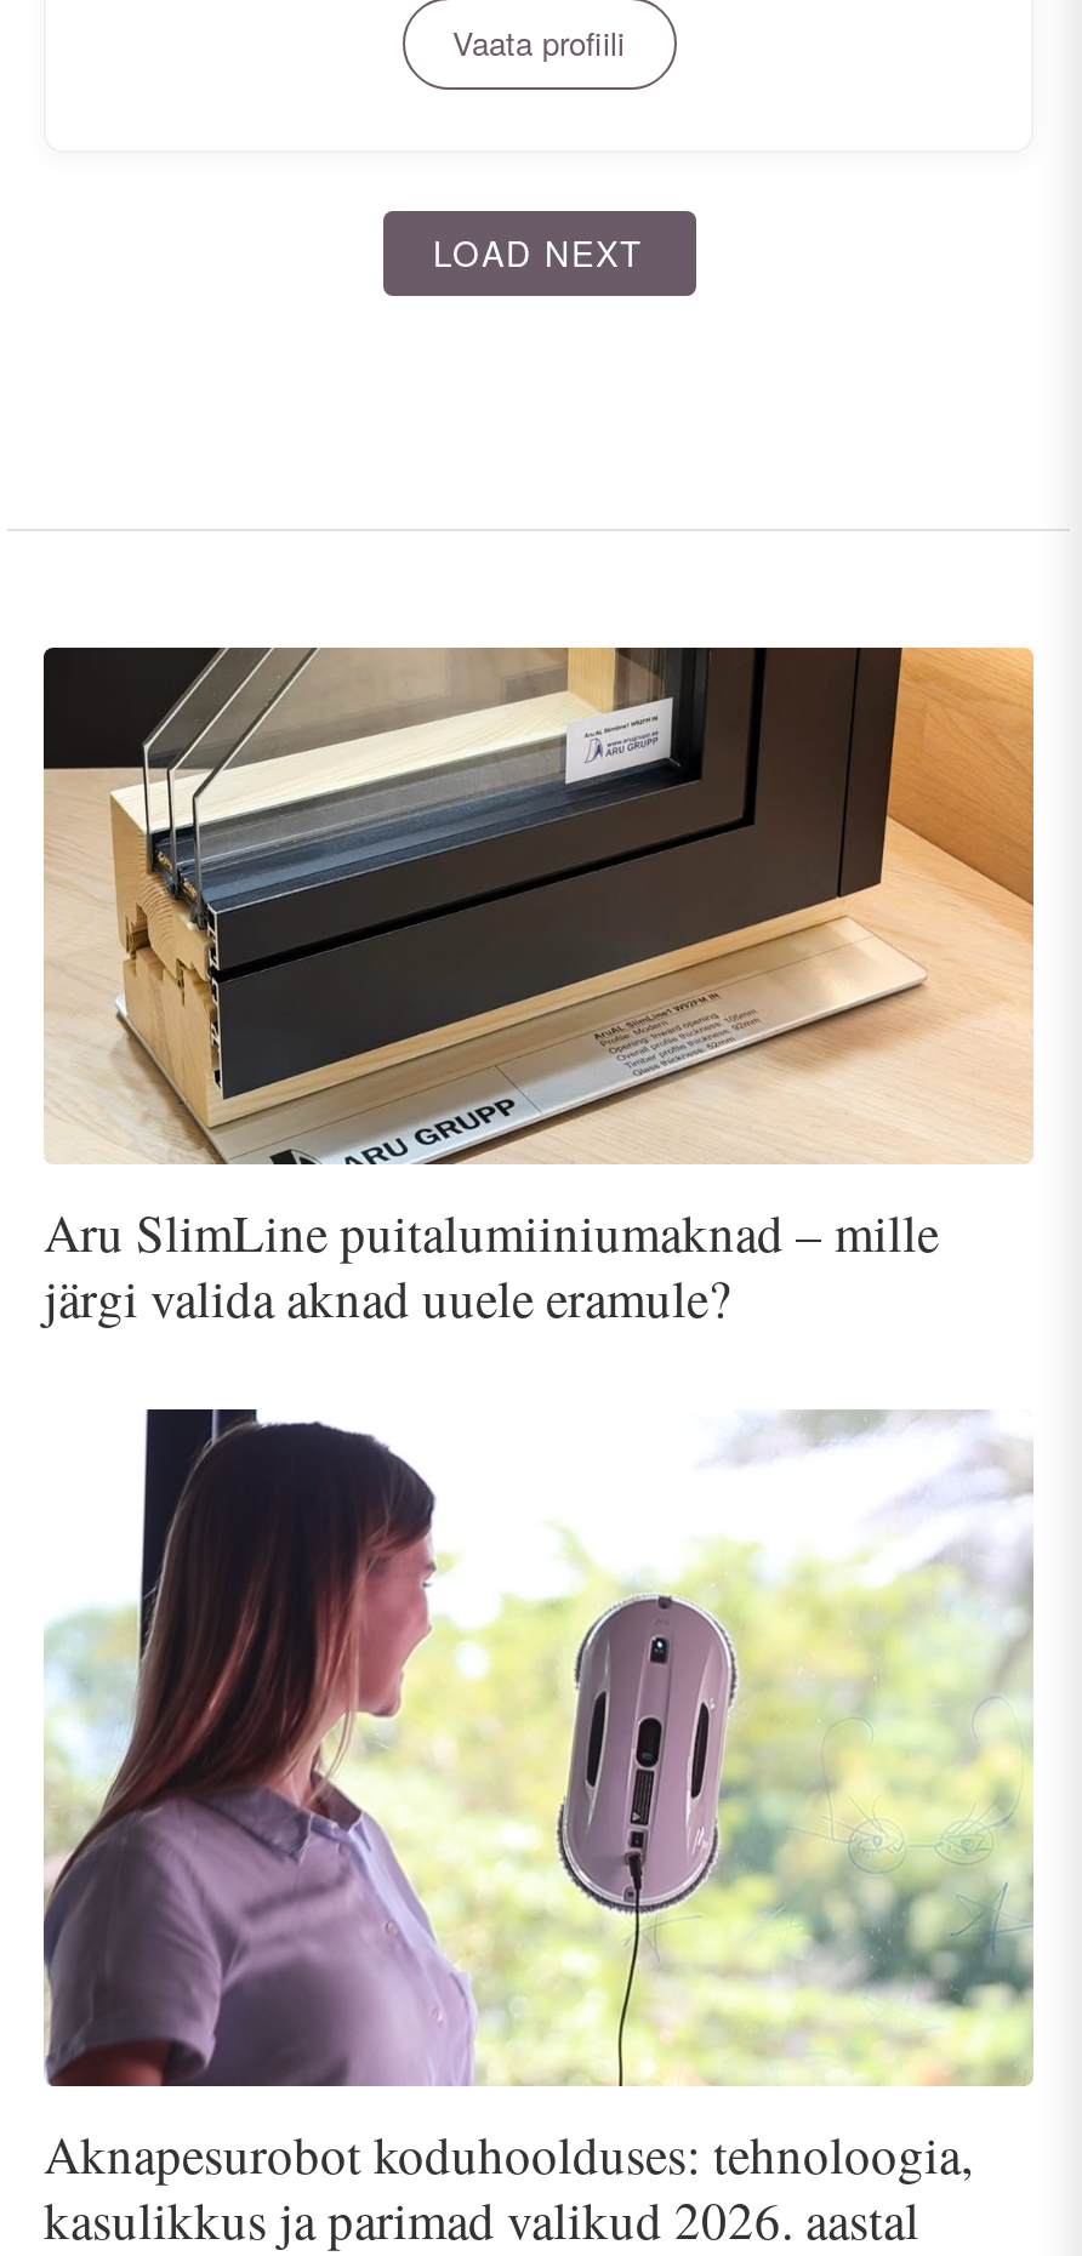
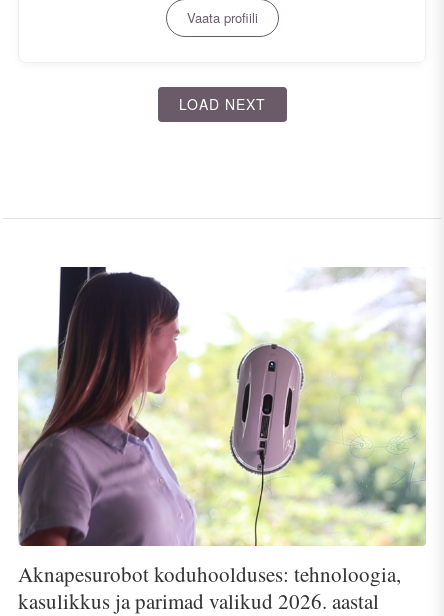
[41,645,1036,1332] [image] | Aru SlimLine puitalumiiniumaknad – mille | järgi valida aknad uuele eramule? -> none

